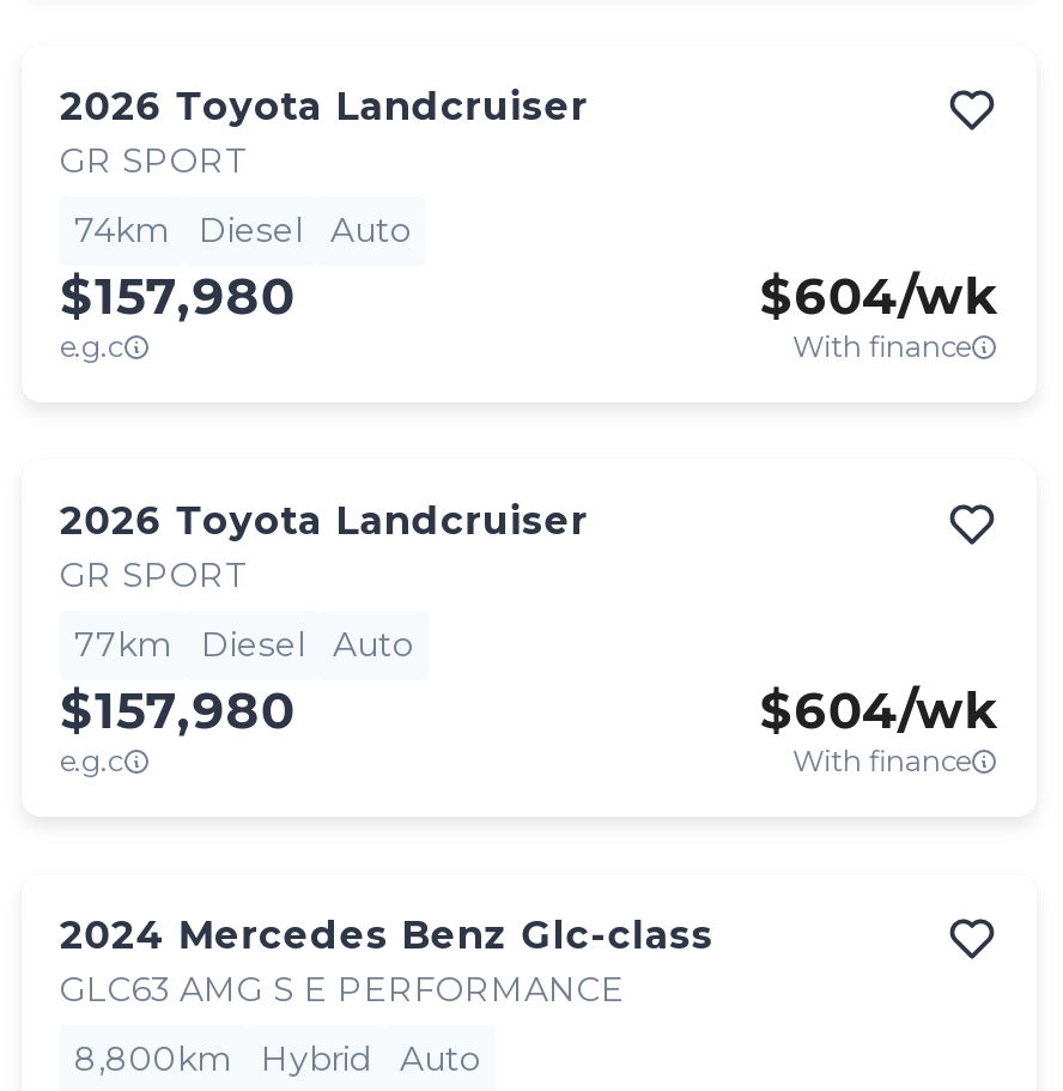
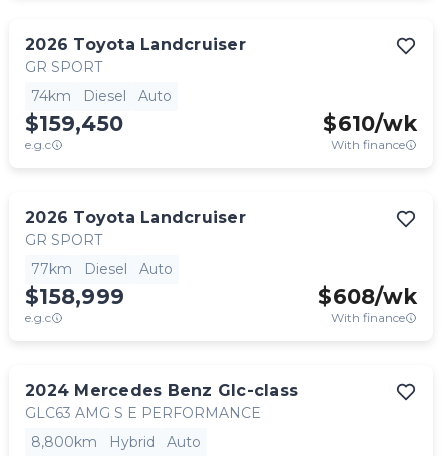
[60,266,294,326] $157,980 -> [25,111,123,136] $159,450
[759,266,998,326] $604/wk -> [323,111,417,136] $610/wk
[60,680,294,740] $157,980 -> [25,284,124,309] $158,999
[759,680,998,740] $604/wk -> [318,284,417,309] $608/wk

